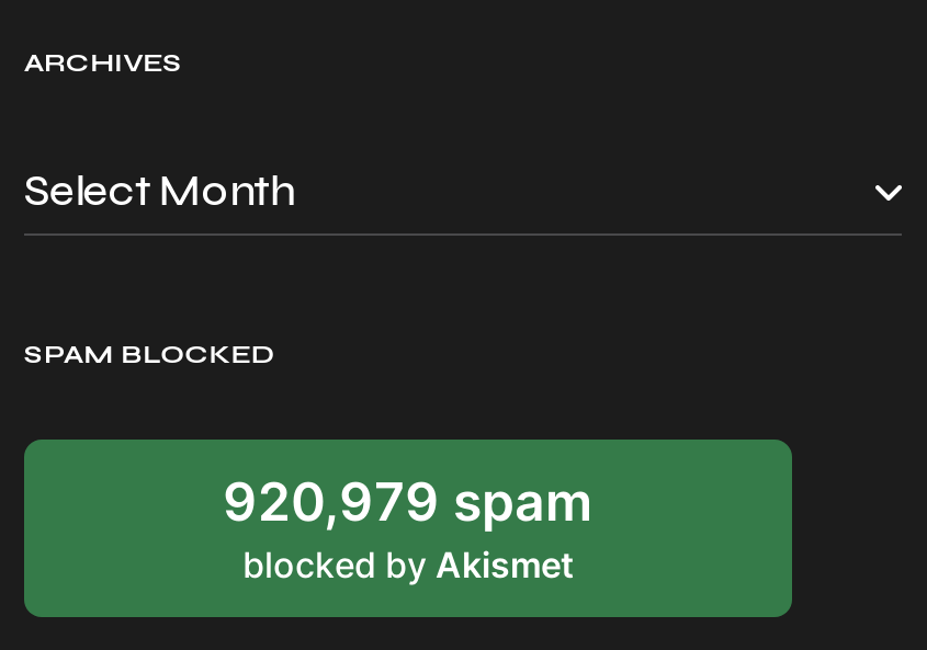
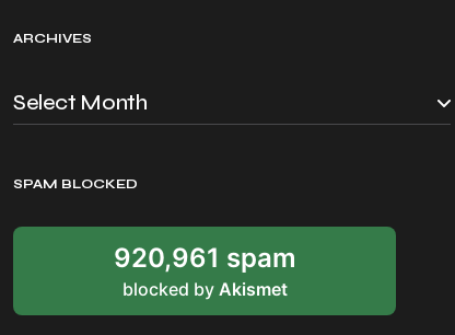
[223,470,593,534] 920,979 spam -> [113,242,296,274] 920,961 spam

